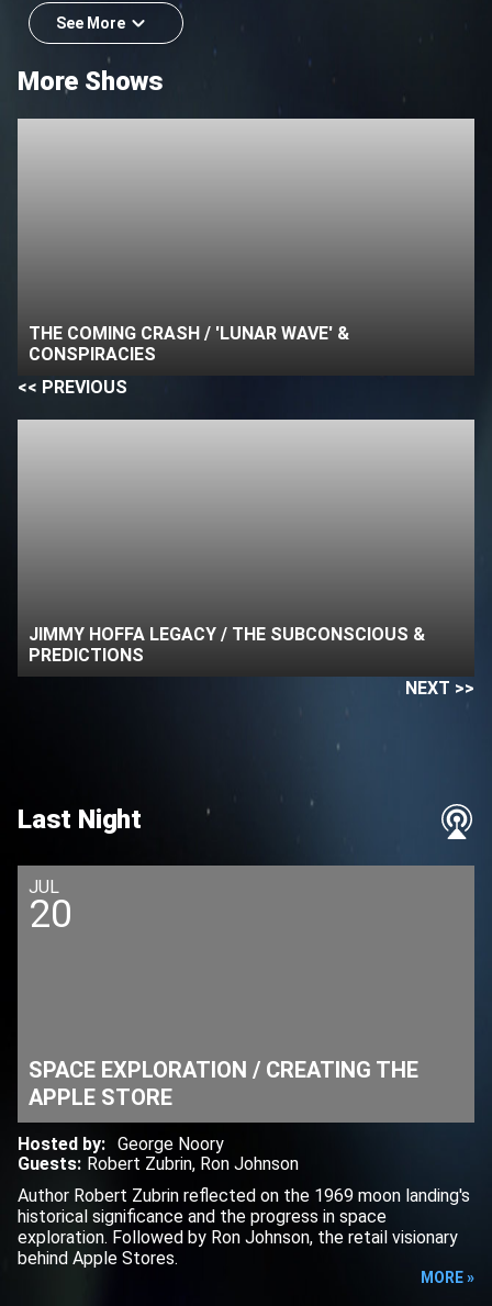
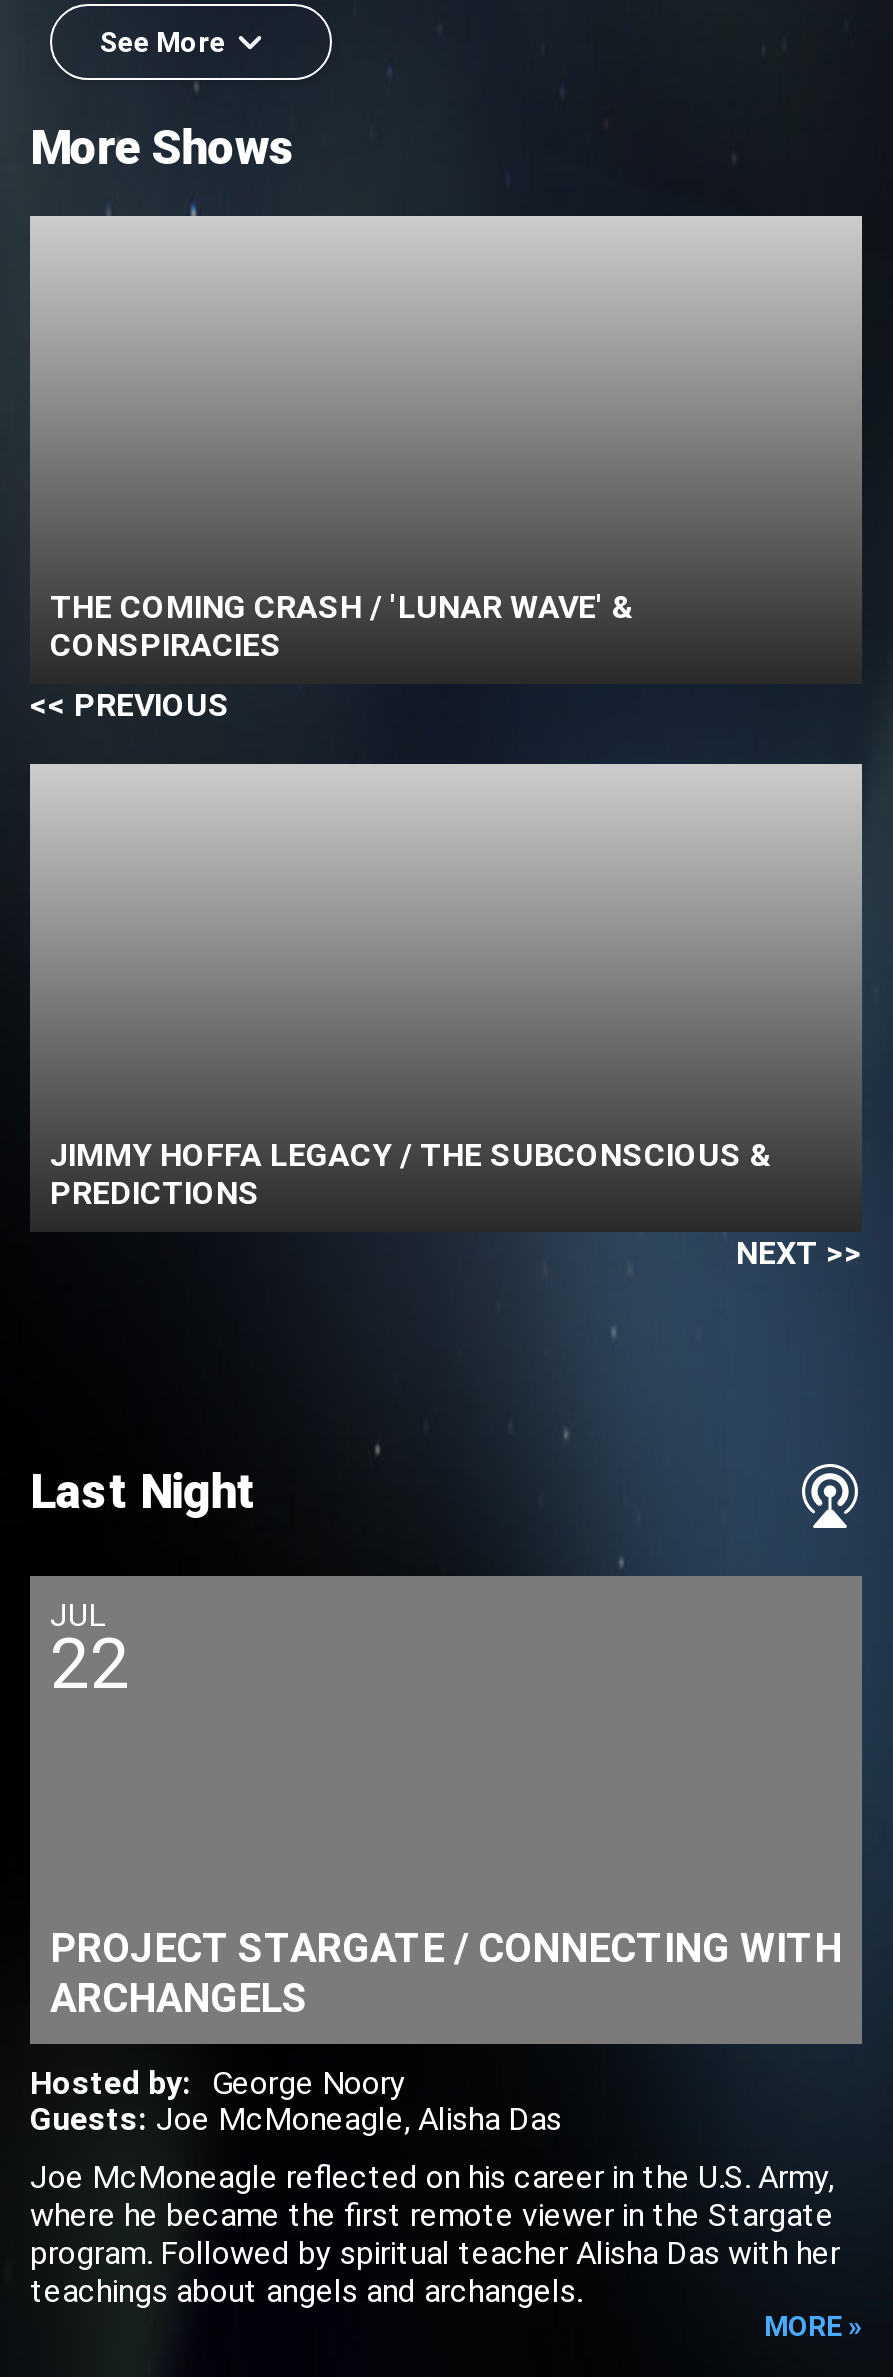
[29,892,72,937] 20 -> [50,1623,130,1705] 22
[29,1056,418,1110] SPACE EXPLORATION / CREATING THE | APPLE STORE -> [50,1923,842,2021] PROJECT STARGATE / CONNECTING WITH | ARCHANGELS
[18,1153,299,1174] Guests: Robert Zubrin, Ron Johnson -> [30,2099,562,2137] Guests: Joe McMoneagle, Alisha Das
[18,1185,470,1268] Author Robert Zubrin reflected on the 1969 moon landing's | historical significance and the progress in space | exploration. Followed by Ron Johnson, the retail visionary | behind Apple Stores. -> [30,2157,840,2309] Joe McMoneagle reflected on his career in the U.S. Army, | where he became the first remote viewer in the Stargate | program. Followed by spiritual teacher Alisha Das with her | teachings about angels and archangels.

